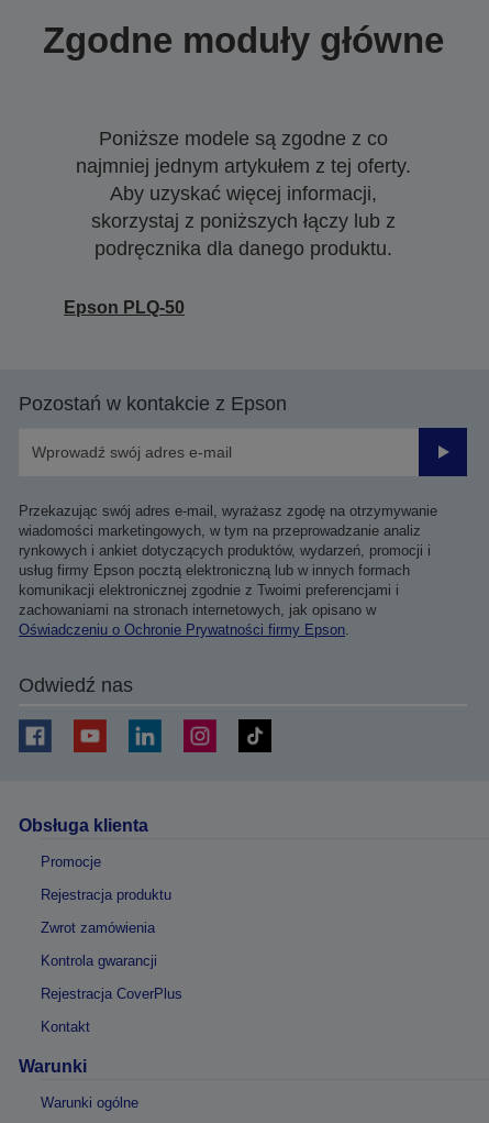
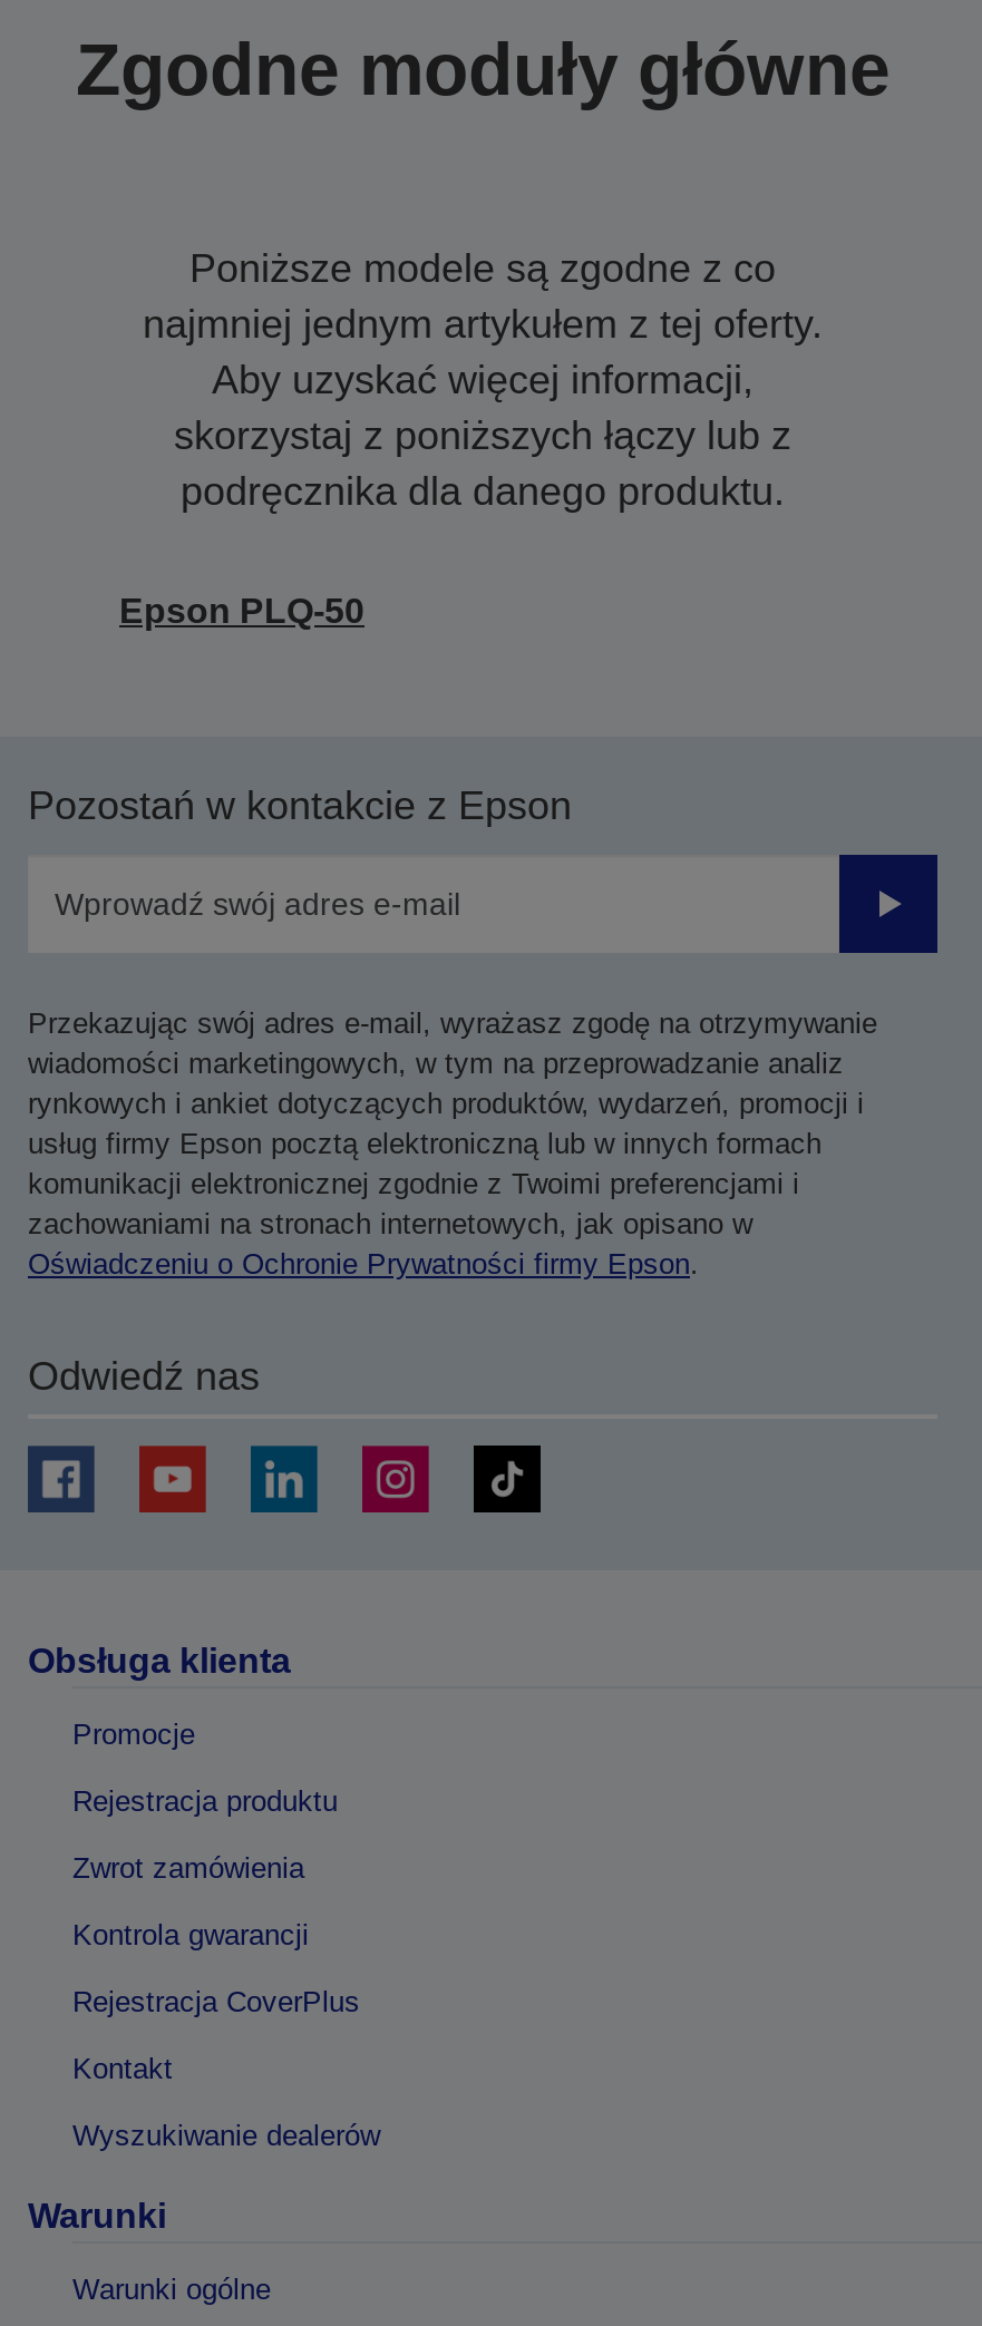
none -> [72,2119,380,2152] Wyszukiwanie dealerów

